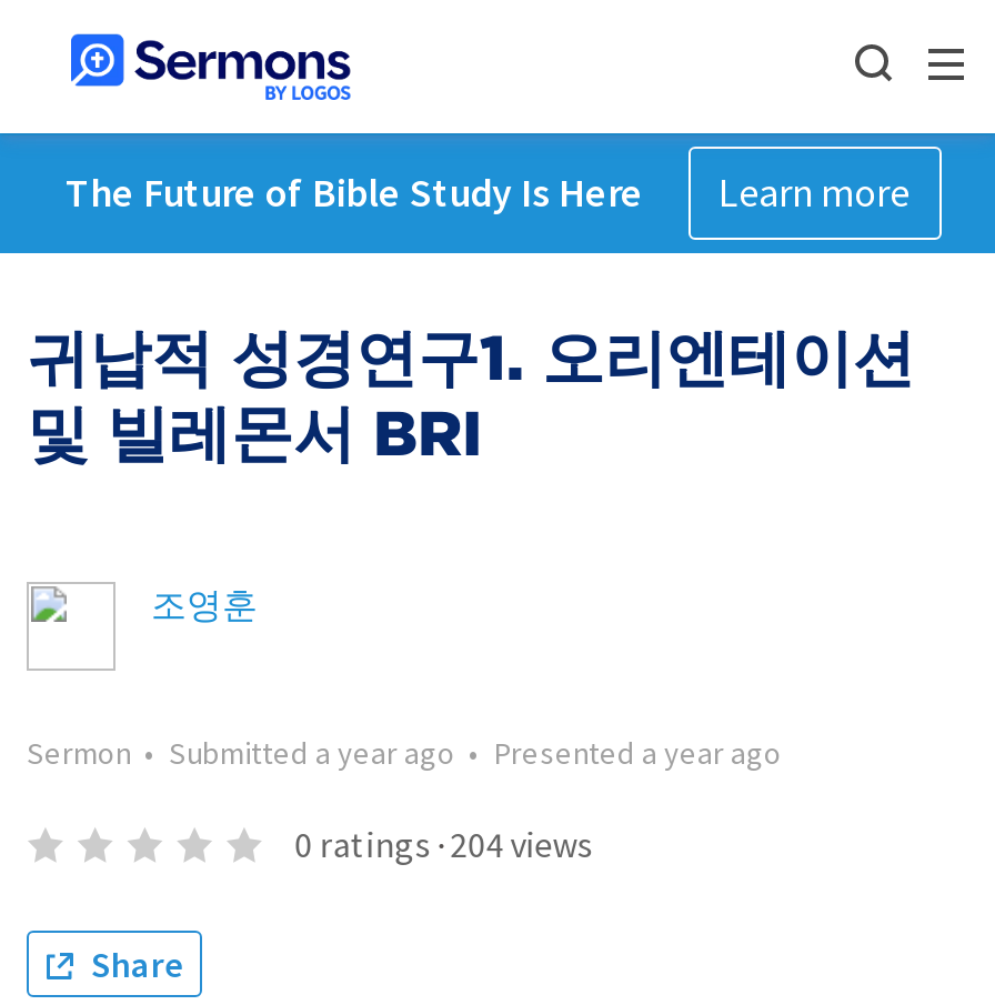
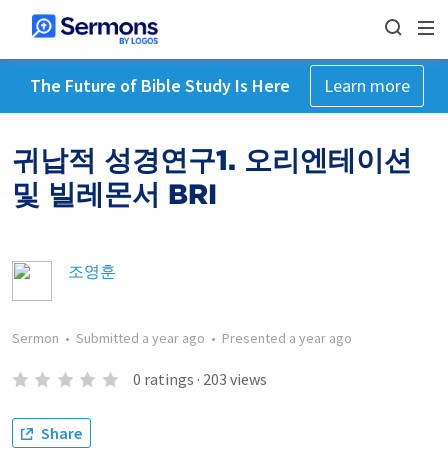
[295,822,592,866] 0 ratings · 204 views -> [133,369,267,389] 0 ratings · 203 views

